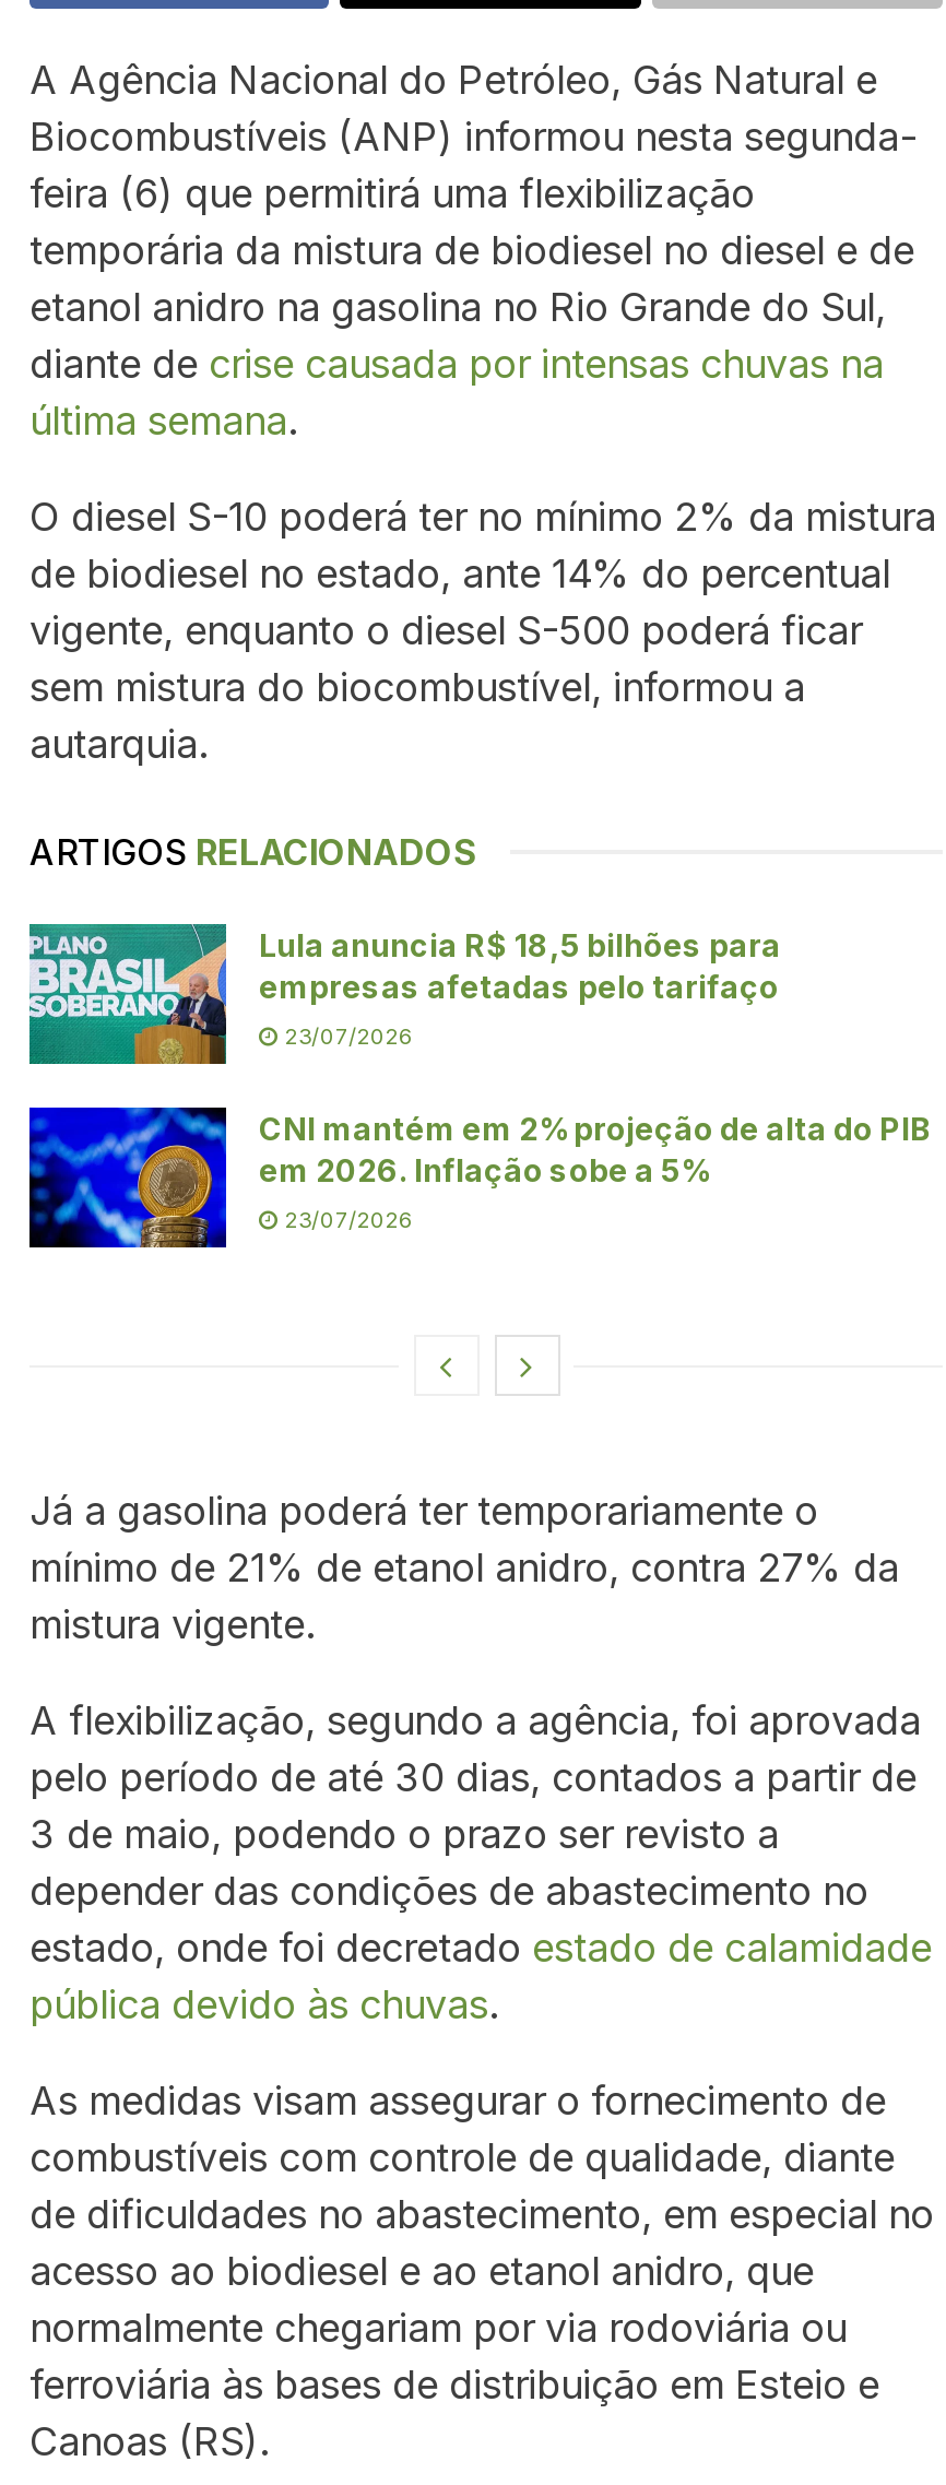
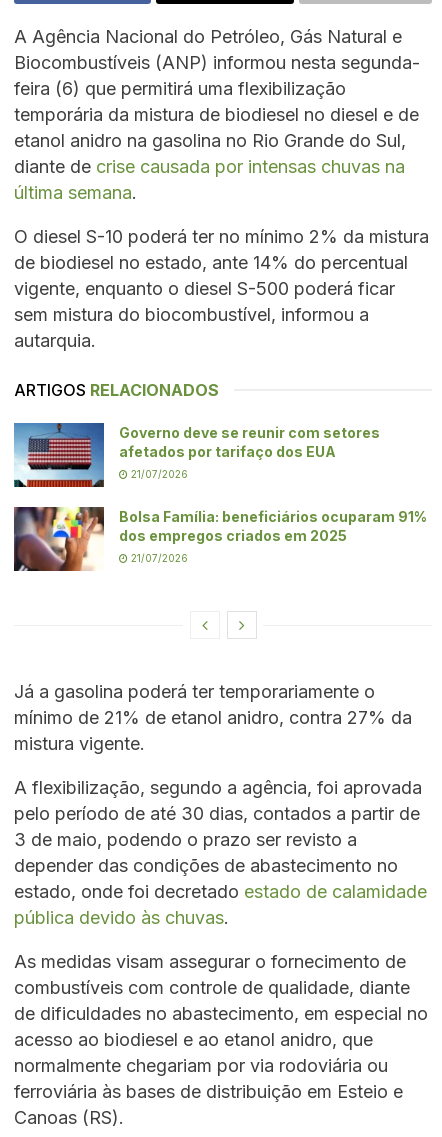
[27,924,781,1066] [image] | Lula anuncia R$ 18,5 bilhões para | empresas afetadas pelo tarifaço -> [13,422,380,488] [image] | Governo deve se reunir com setores | afetados por tarifaço dos EUA
[279,1022,414,1048] 23/07/2026 -> [128,468,188,480] 21/07/2026
[27,1105,932,1250] [image] | CNI mantém em 2% projeção de alta do PIB | em 2026. Inflação sobe a 5% -> [13,506,427,572] [image] | Bolsa Família: beneficiários ocuparam 91% | dos empregos criados em 2025
[279,1206,414,1232] 23/07/2026 -> [128,552,188,564] 21/07/2026

